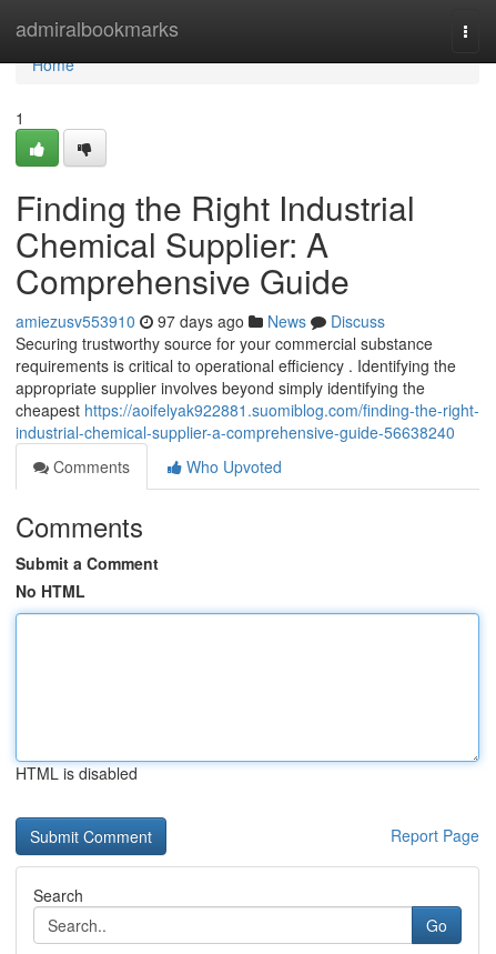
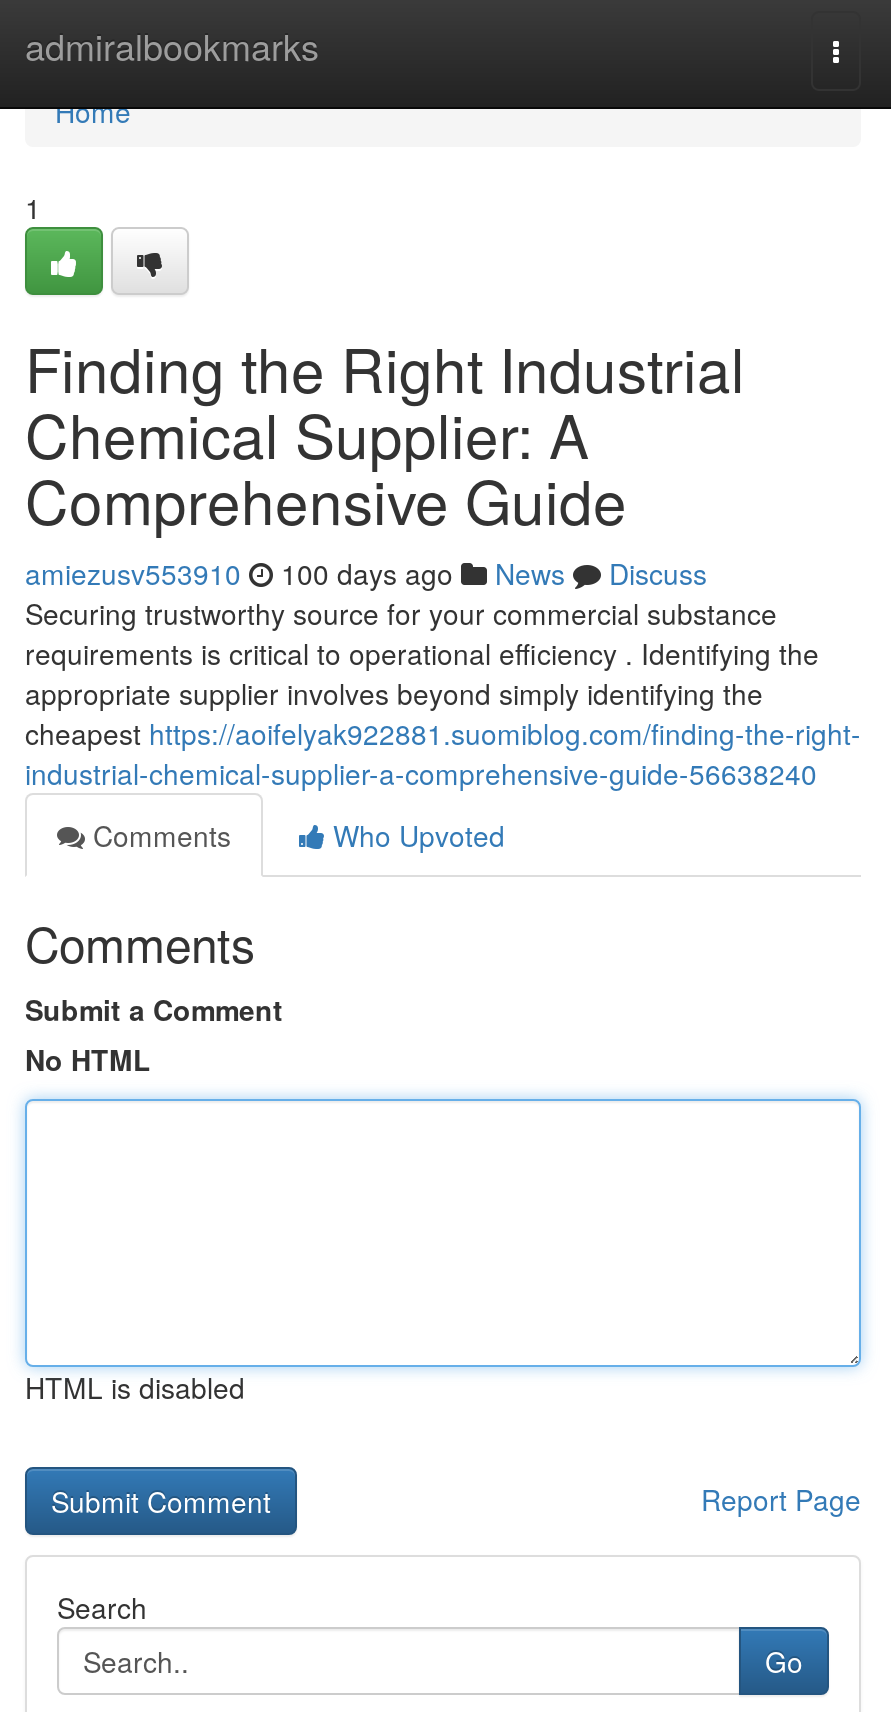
[16,310,385,332] amiezusv553910 97 days ago News Discuss -> [25,553,707,593] amiezusv553910 100 days ago News Discuss

